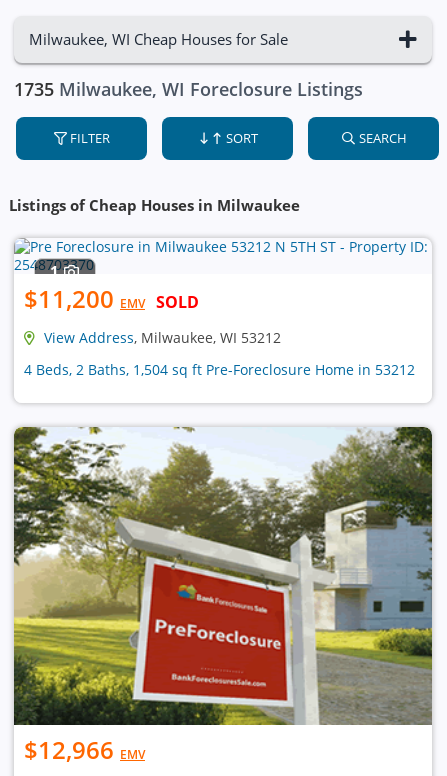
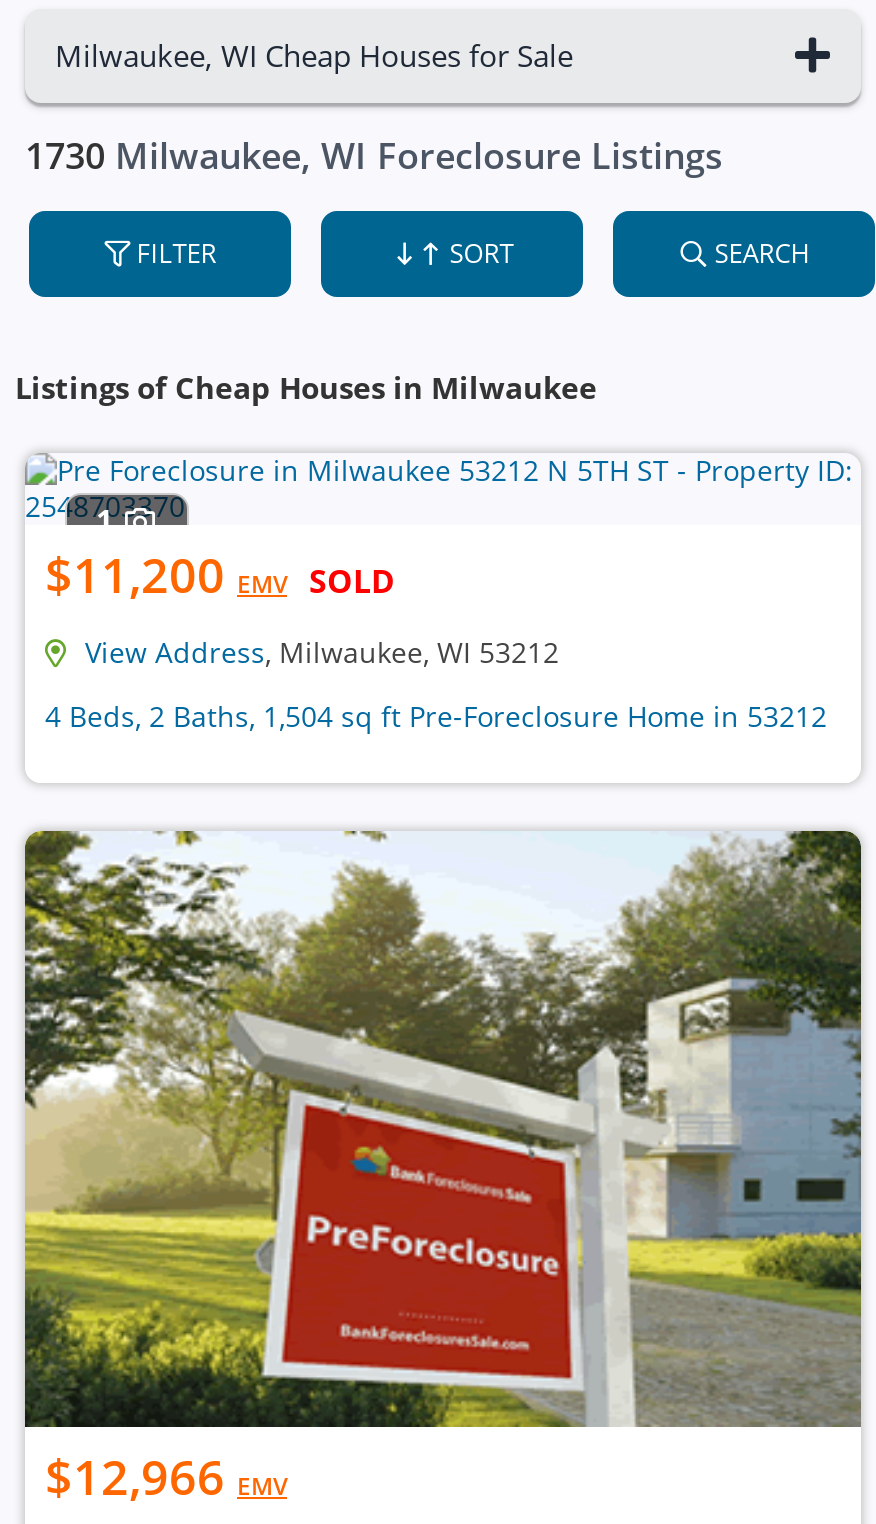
[14,77,363,101] 1735 Milwaukee, WI Foreclosure Listings -> [25,131,723,179] 1730 Milwaukee, WI Foreclosure Listings

